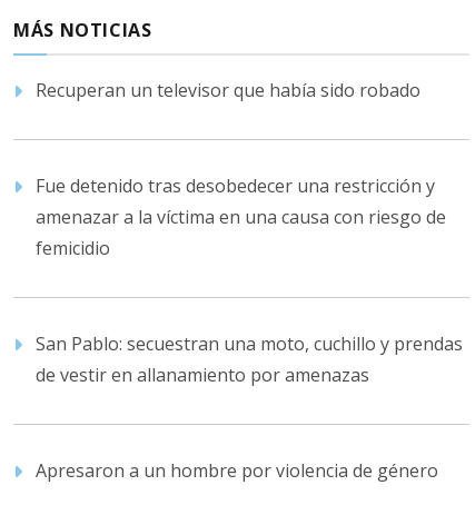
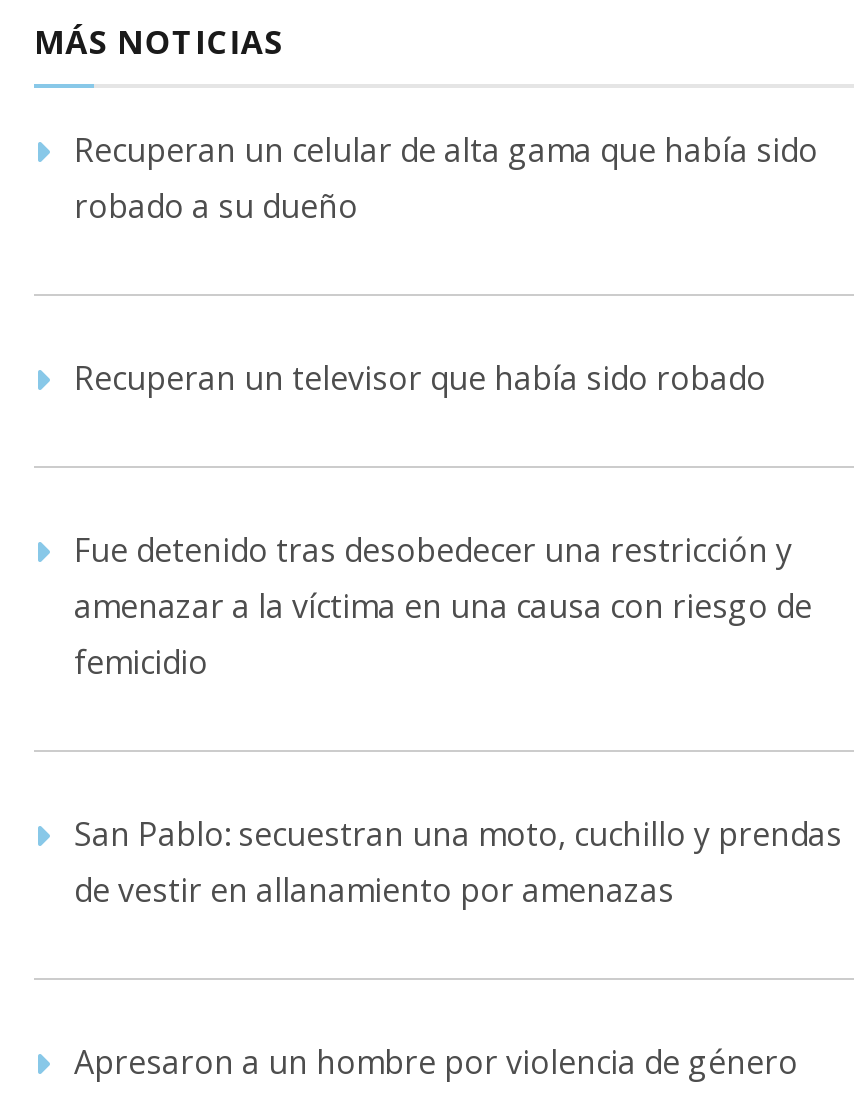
none -> [74,129,818,229] Recuperan un celular de alta gama que había sido | robado a su dueño

